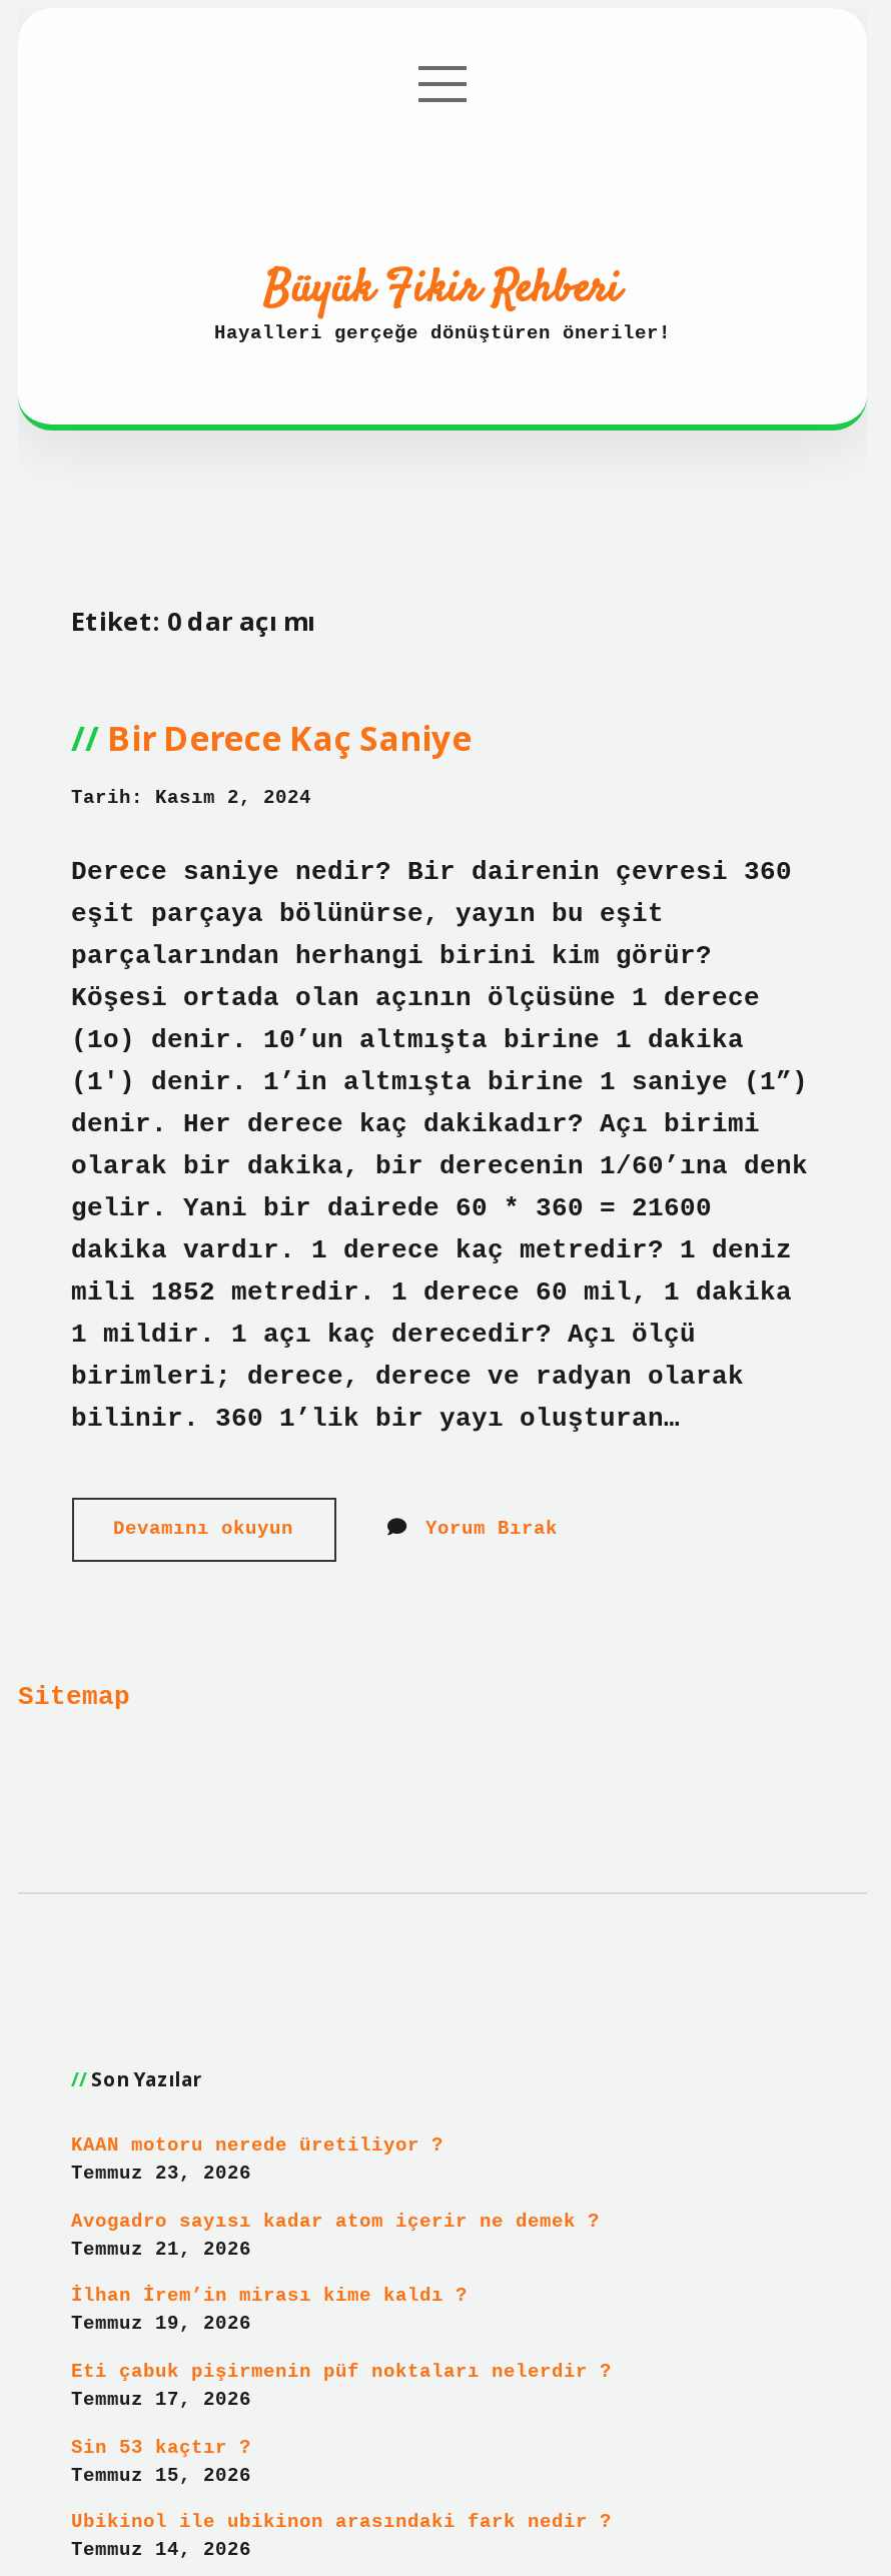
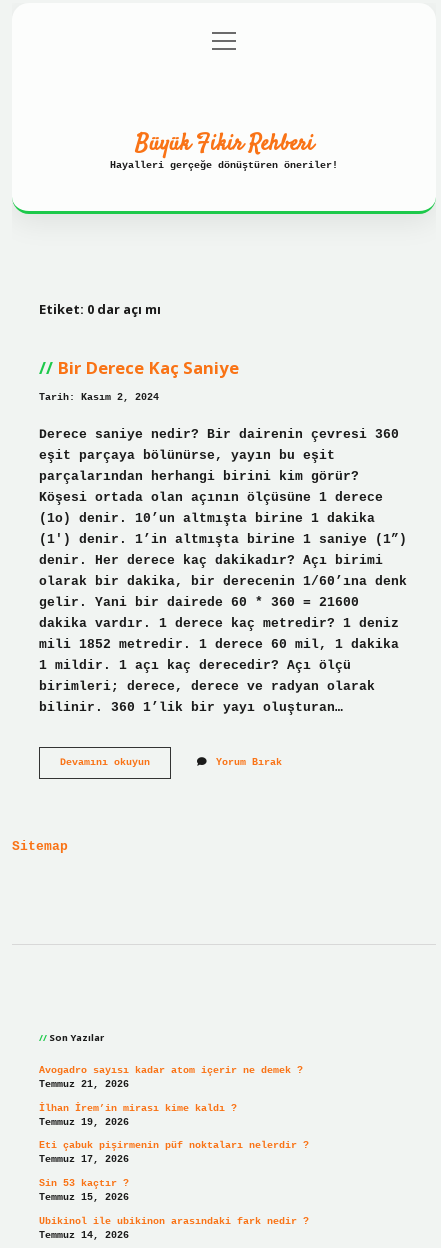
[71,2135,443,2185] KAAN motoru nerede üretiliyor ? | Temmuz 23, 2026 -> none

